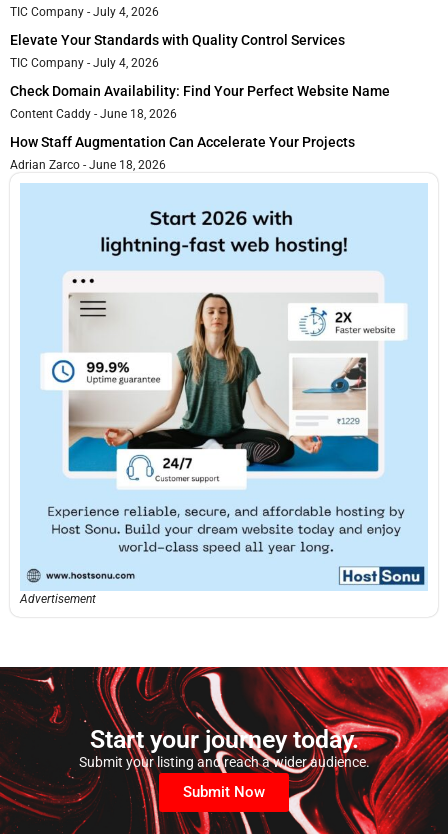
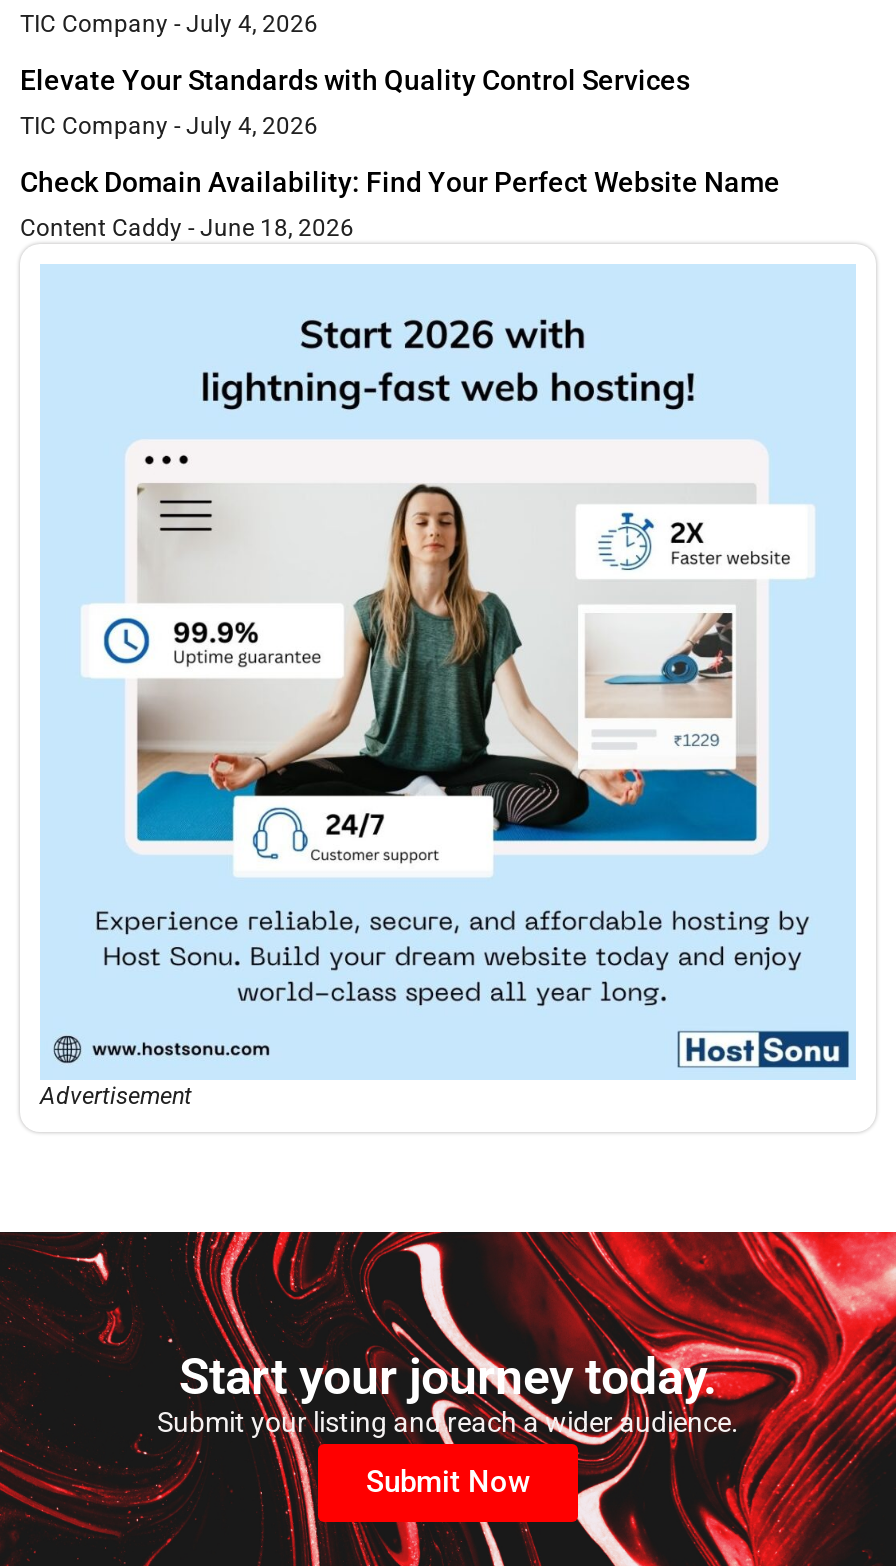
[10,134,355,172] How Staff Augmentation Can Accelerate Your Projects | Adrian Zarco June 18, 2026 -> none

